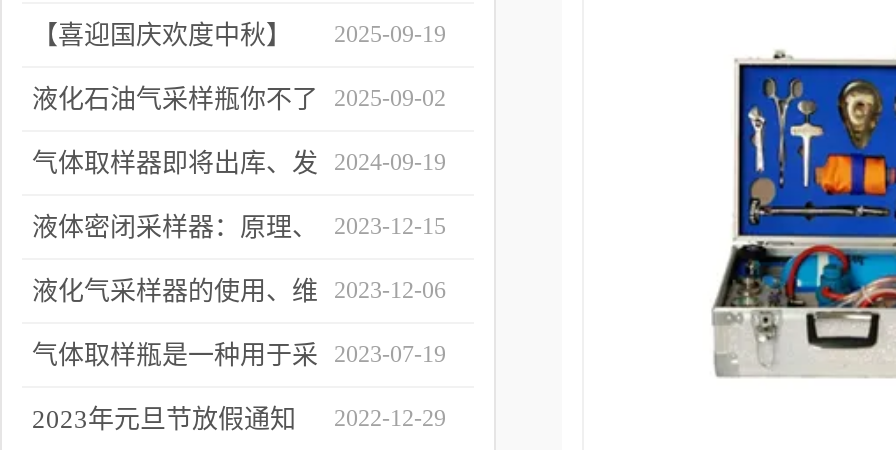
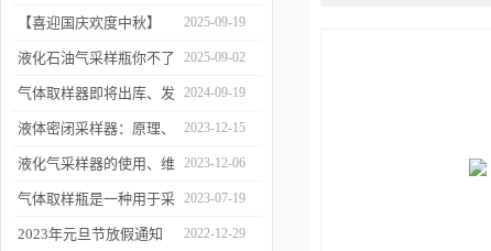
[710,50,890,378] [image] -> none

